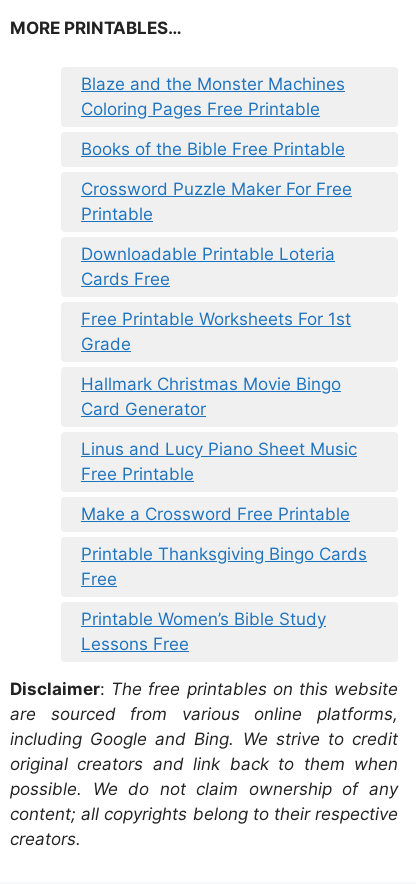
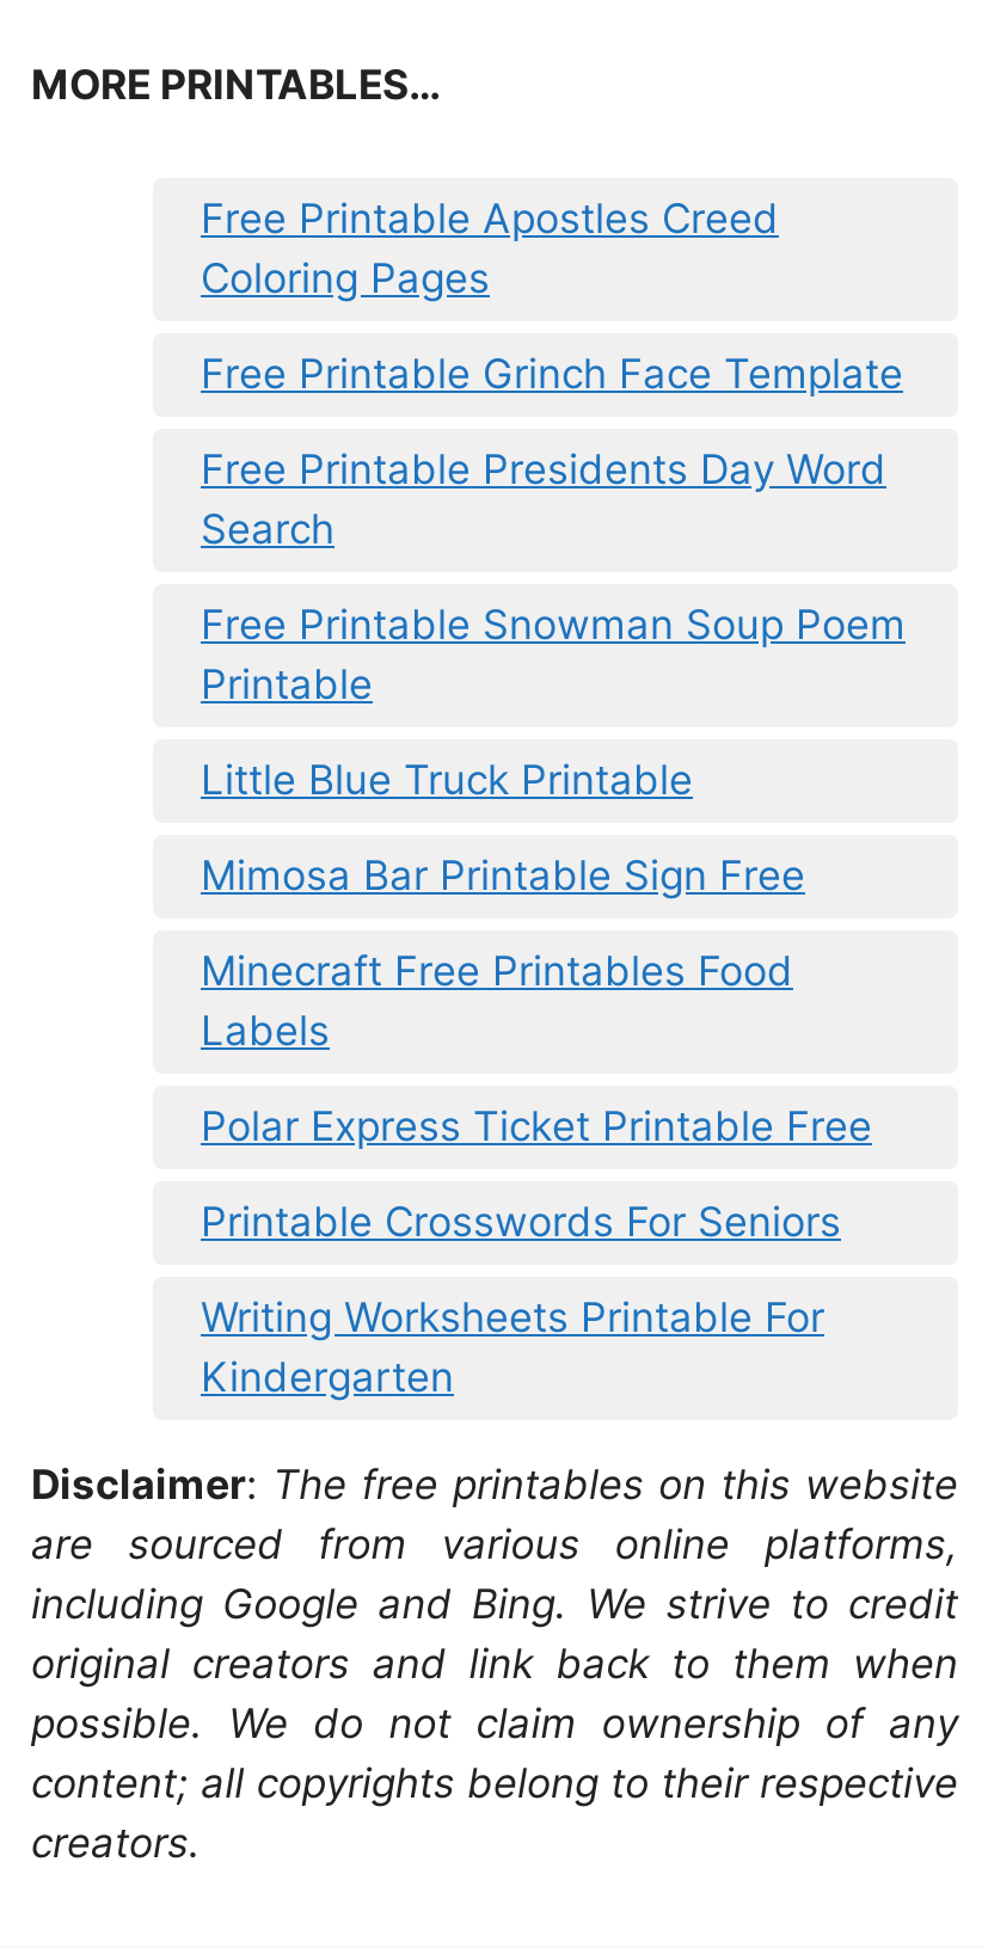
[81,74,352,199] Blaze and the Monster Machines | Coloring Pages Free Printable | Books of the Bible Free Printable | Crossword Puzzle Maker For Free -> [201,194,906,648] Free Printable Apostles Creed | Coloring Pages | Free Printable Grinch Face Template | Free Printable Presidents Day Word | Search | Free Printable Snowman Soup Poem
moved [81,204,153,224] -> [201,660,373,708]: Printable
[81,244,367,654] Downloadable Printable Loteria | Cards Free | Free Printable Worksheets For 1st | Grade | Hallmark Christmas Movie Bingo | Card Generator | Linus and Lucy Piano Sheet Music | Free Printable | Make a Crossword Free Printable | Printable Thanksgiving Bingo Cards | Free | Printable Women’s Bible Study | Lessons Free -> [201,756,872,1401] Little Blue Truck Printable | Mimosa Bar Printable Sign Free | Minecraft Free Printables Food | Labels | Polar Express Ticket Printable Free | Printable Crosswords For Seniors | Writing Worksheets Printable For | Kindergarten

